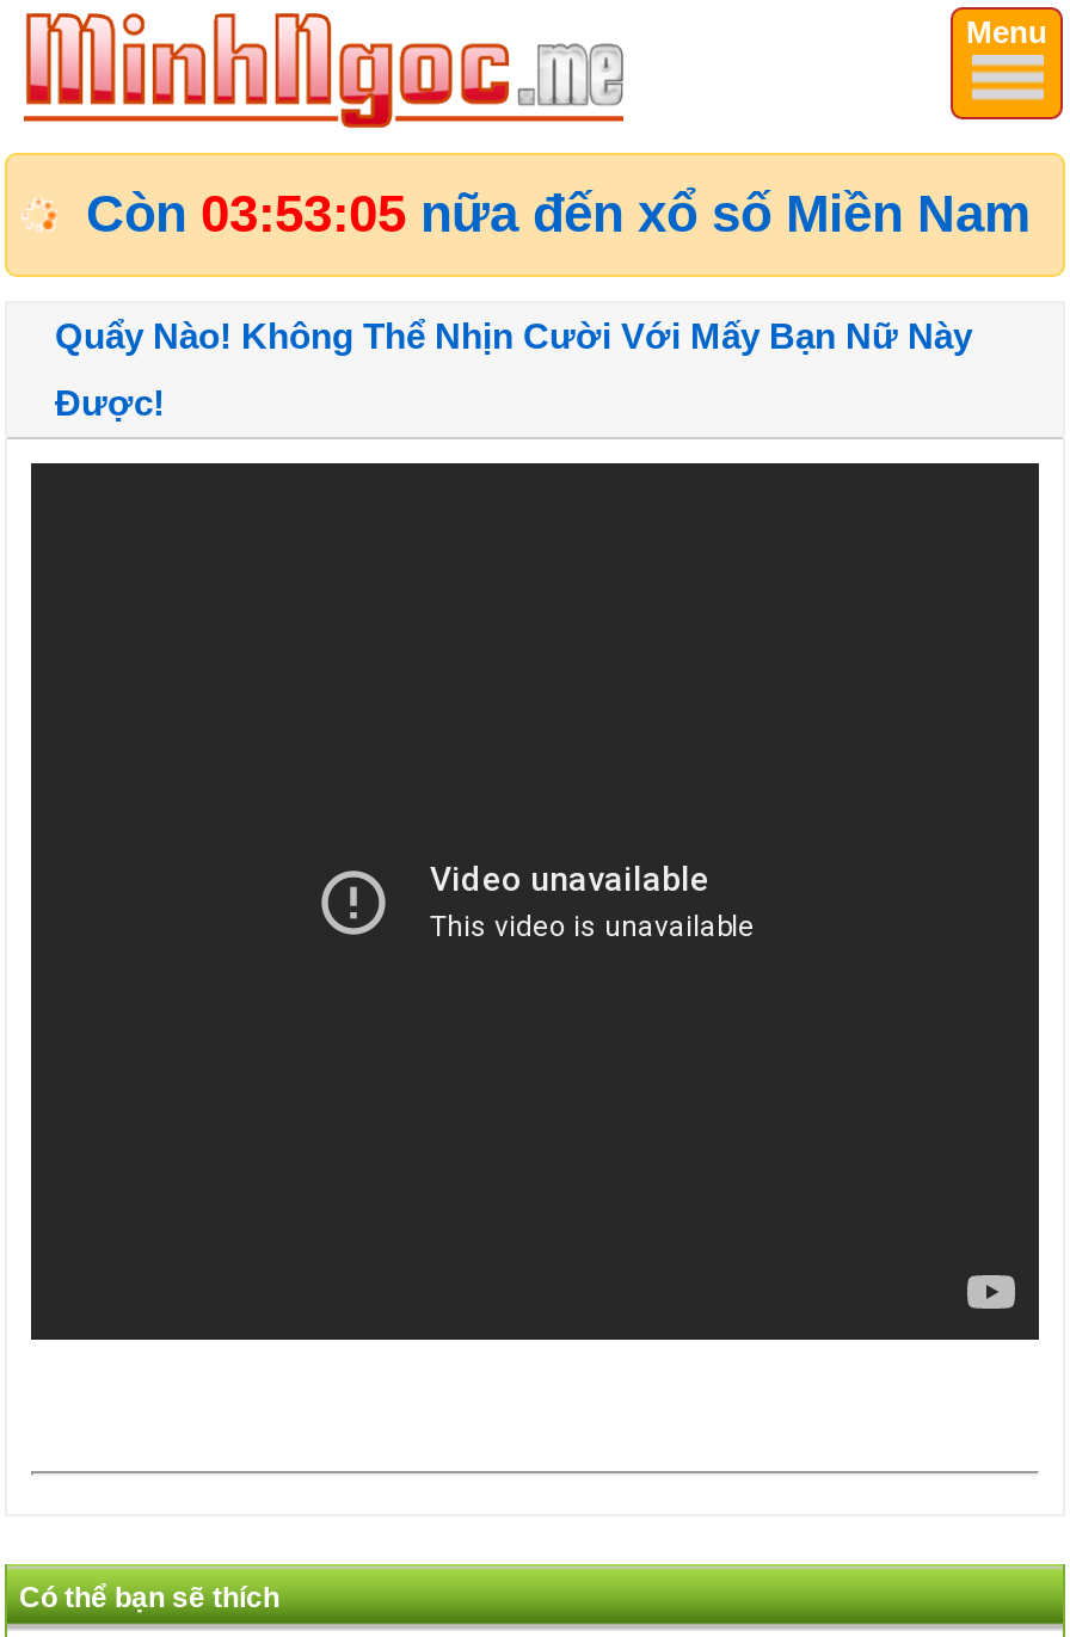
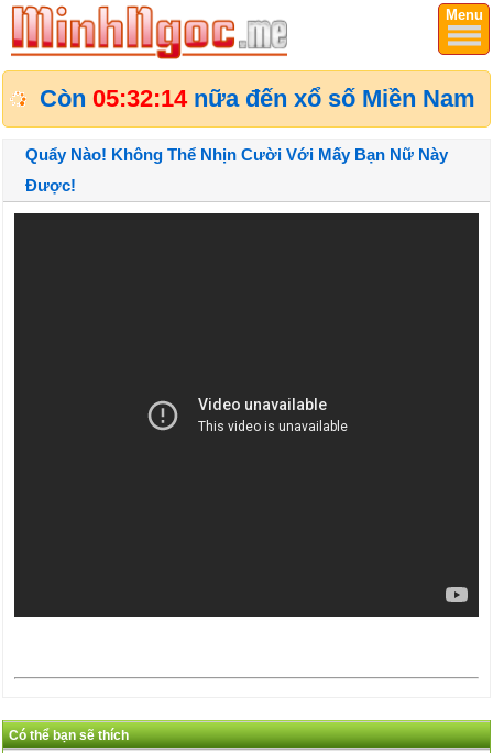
[86,184,1032,244] Còn 03:53:05 nữa đến xổ số Miền Nam -> [40,85,475,112] Còn 05:32:14 nữa đến xổ số Miền Nam

